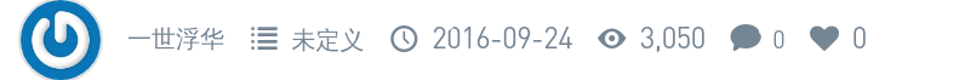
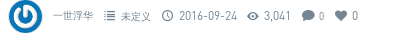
[425,18,705,55] 2016-09-24 3,050 -> [176,7,291,22] 2016-09-24 3,041

